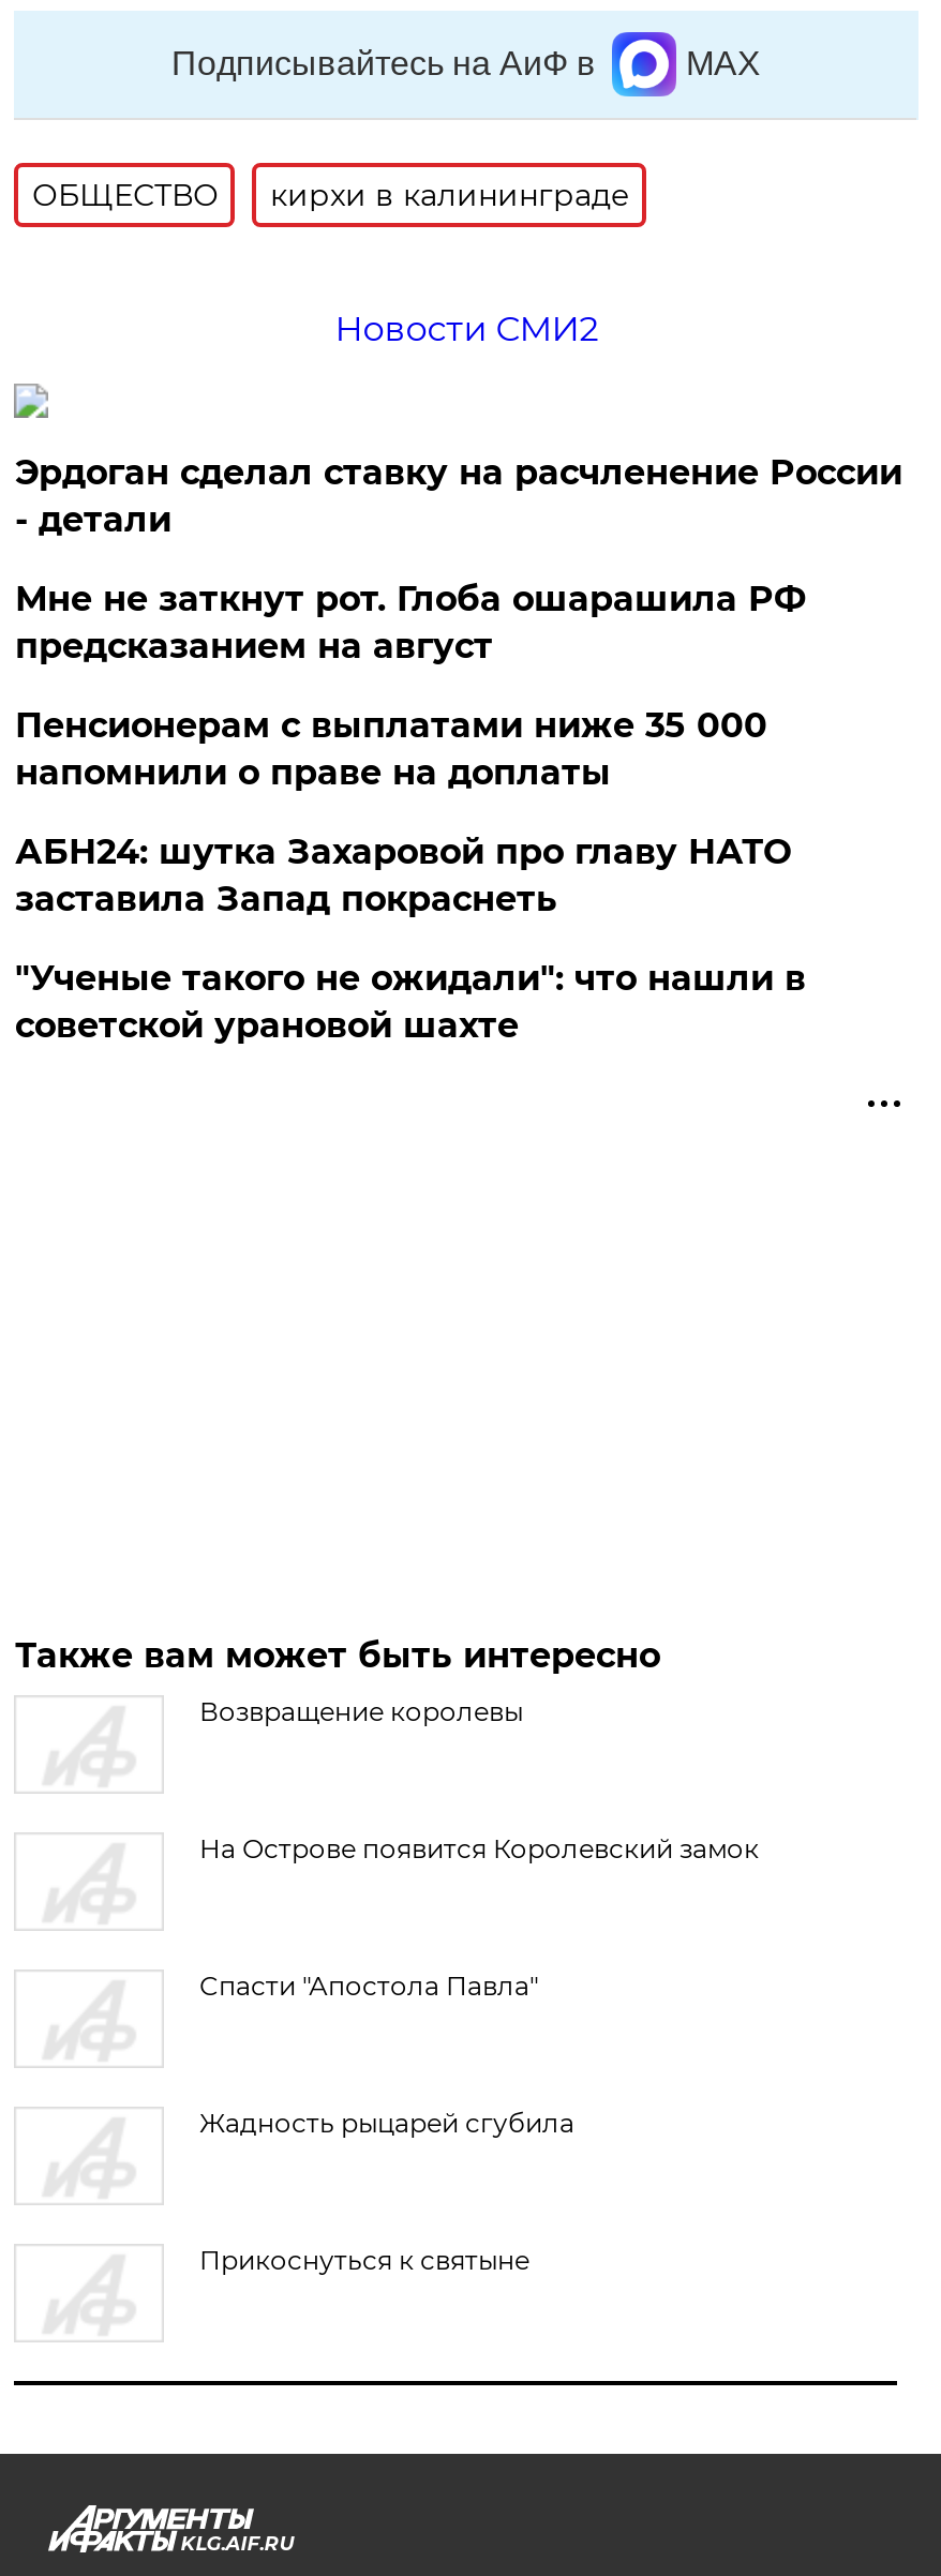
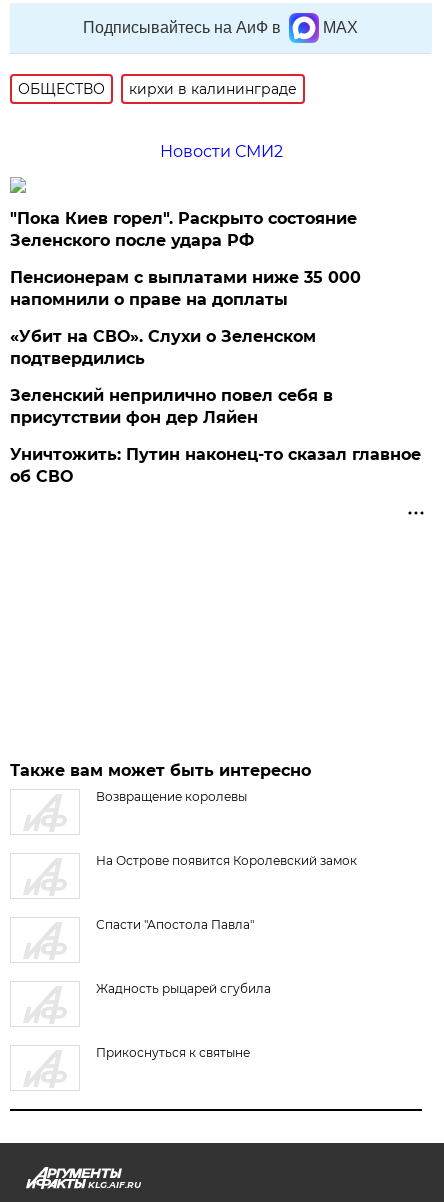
[15,452,902,667] Эрдоган сделал ставку на расчленение России | - детали | Мне не заткнут рот. Глоба ошарашила РФ | предсказанием на август -> [10,209,357,250] "Пока Киев горел". Раскрыто состояние | Зеленского после удара РФ
moved [15,705,767,793] -> [10,268,361,309]: Пенсионерам с выплатами ниже 35 000 | напомнили о праве на доплаты
[15,832,806,1046] АБН24: шутка Захаровой про главу НАТО | заставила Запад покраснеть | "Ученые такого не ожидали": что нашли в | советской урановой шахте -> [10,327,421,486] «Убит на СВО». Слухи о Зеленском | подтвердились | Зеленский неприлично повел cебя в | присутствии фон дер Ляйен | Уничтожить: Путин наконец-то сказал главное | об СВО

